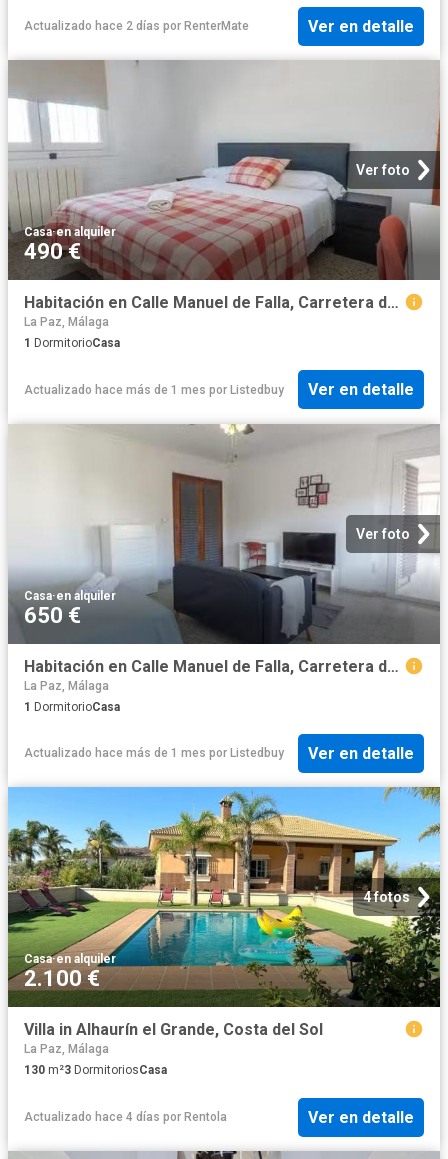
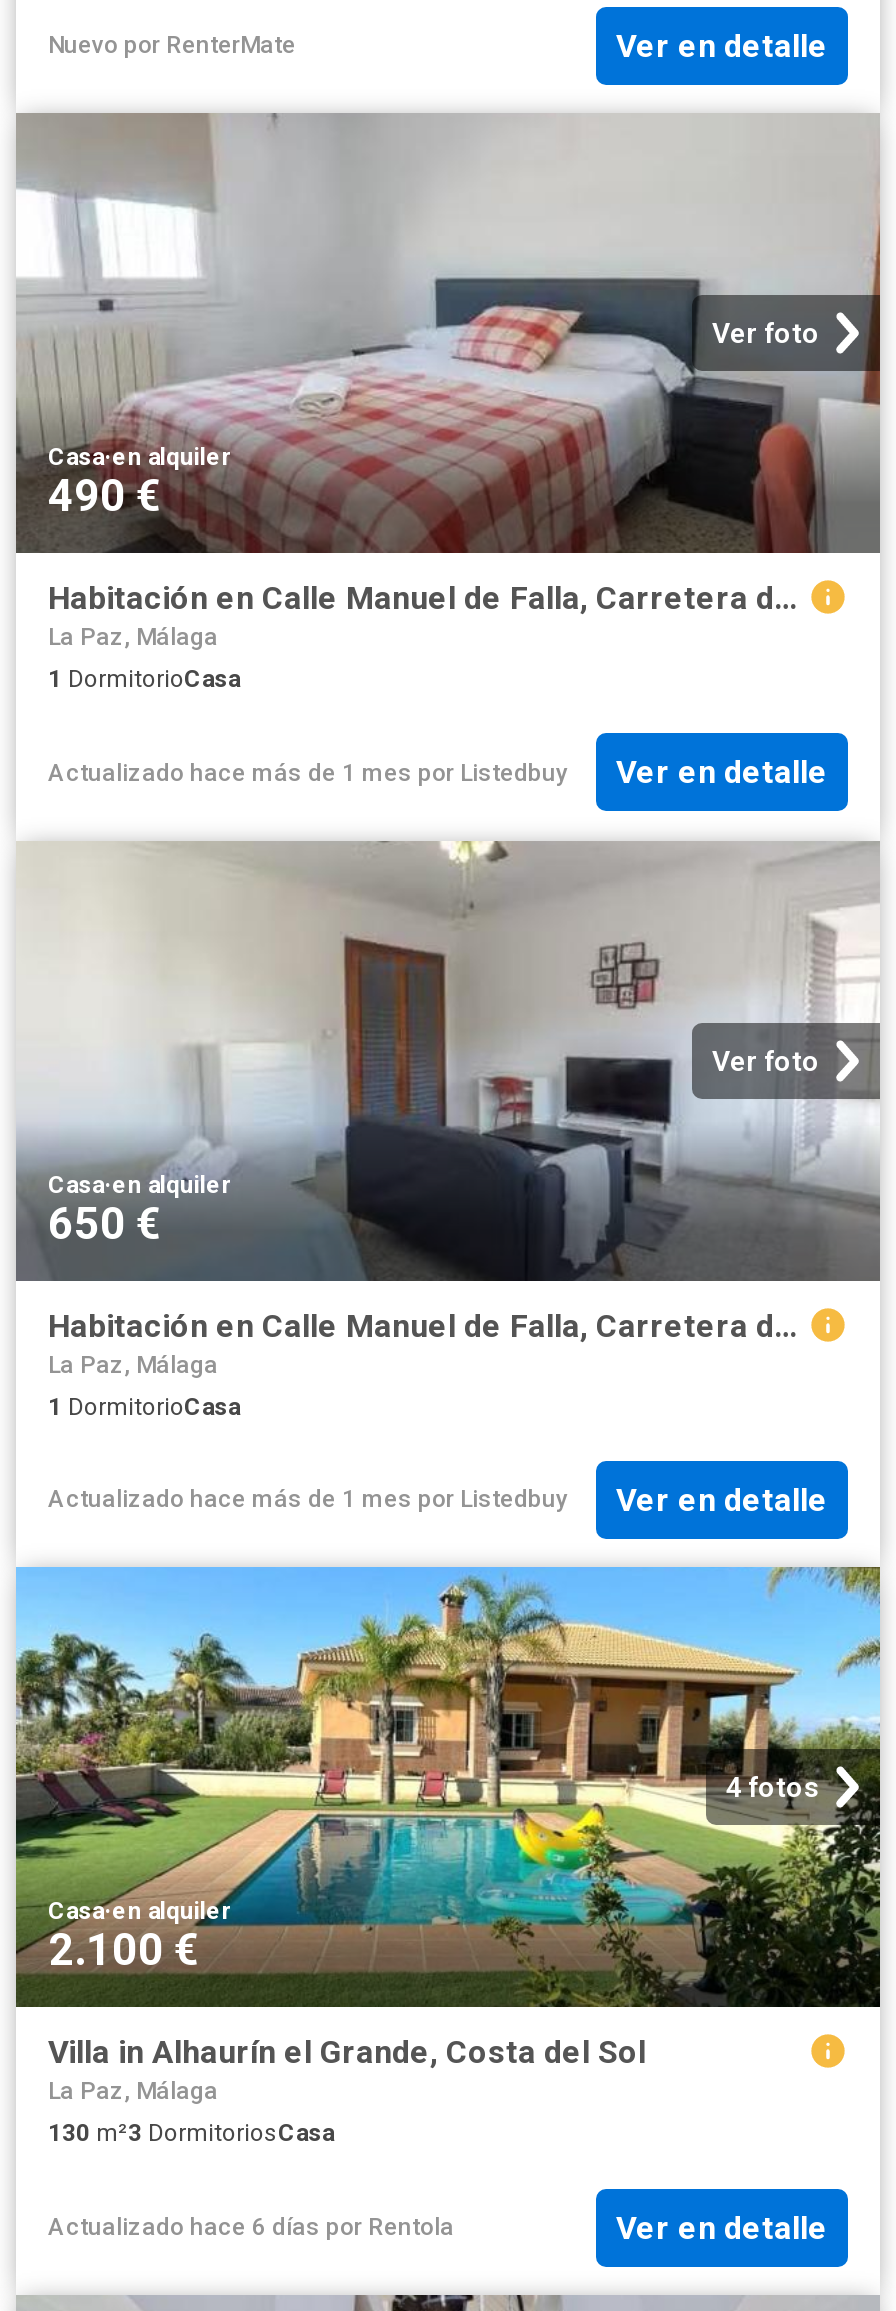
[24,19,249,33] Actualizado hace 2 días por RenterMate -> [48,32,296,60] Nuevo por RenterMate
[24,1110,227,1124] Actualizado hace 4 días por Rentola -> [48,2213,454,2241] Actualizado hace 6 días por Rentola

